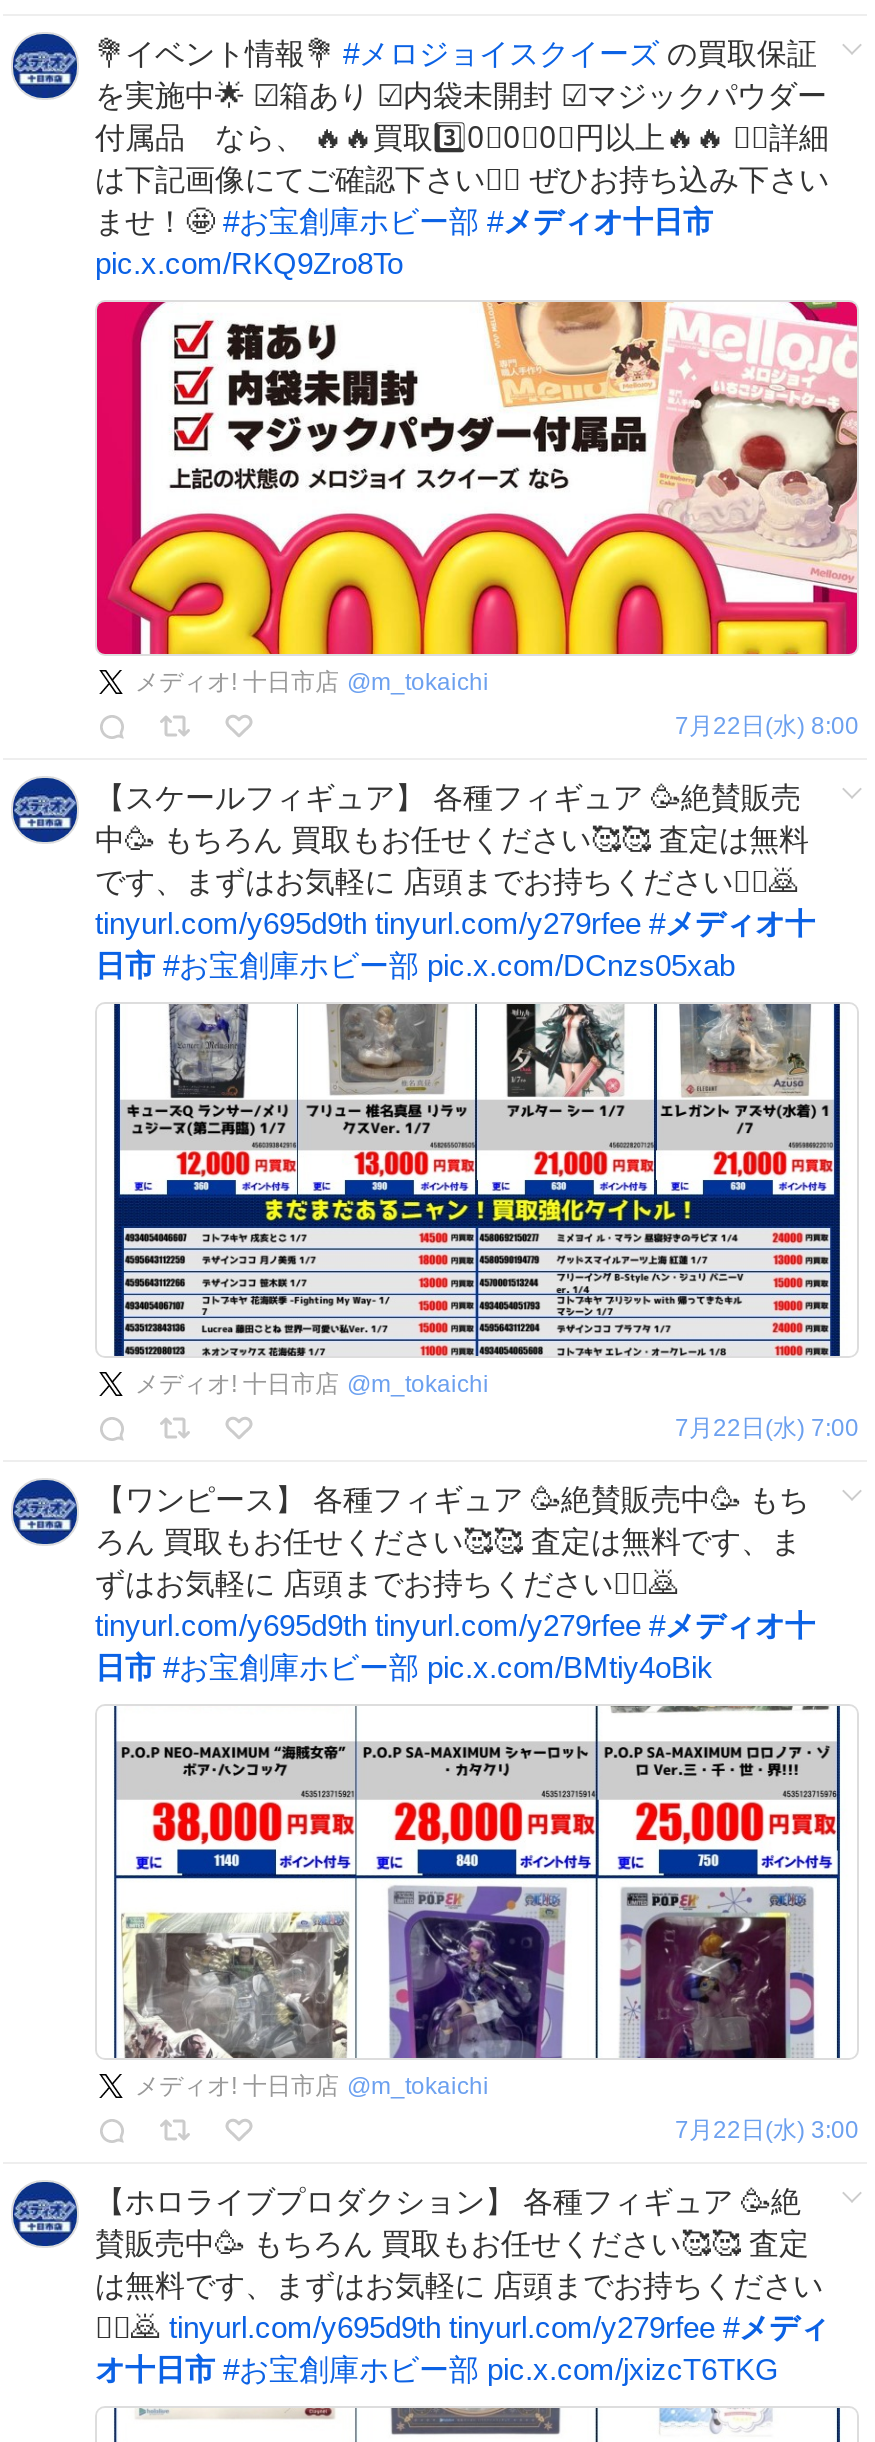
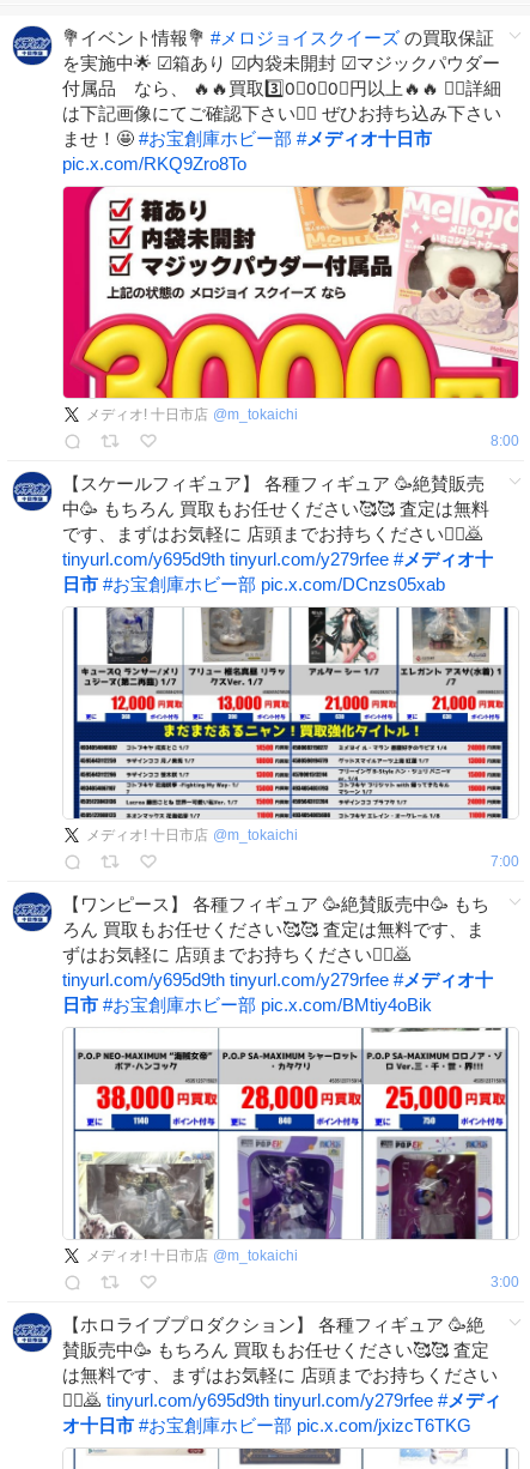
[675,711,859,739] 7月22日(水) 8:00 -> [491,432,519,449] 8:00
[675,1413,859,1441] 7月22日(水) 7:00 -> [491,853,519,869] 7:00
[675,2115,859,2143] 7月22日(水) 3:00 -> [491,1273,519,1290] 3:00

